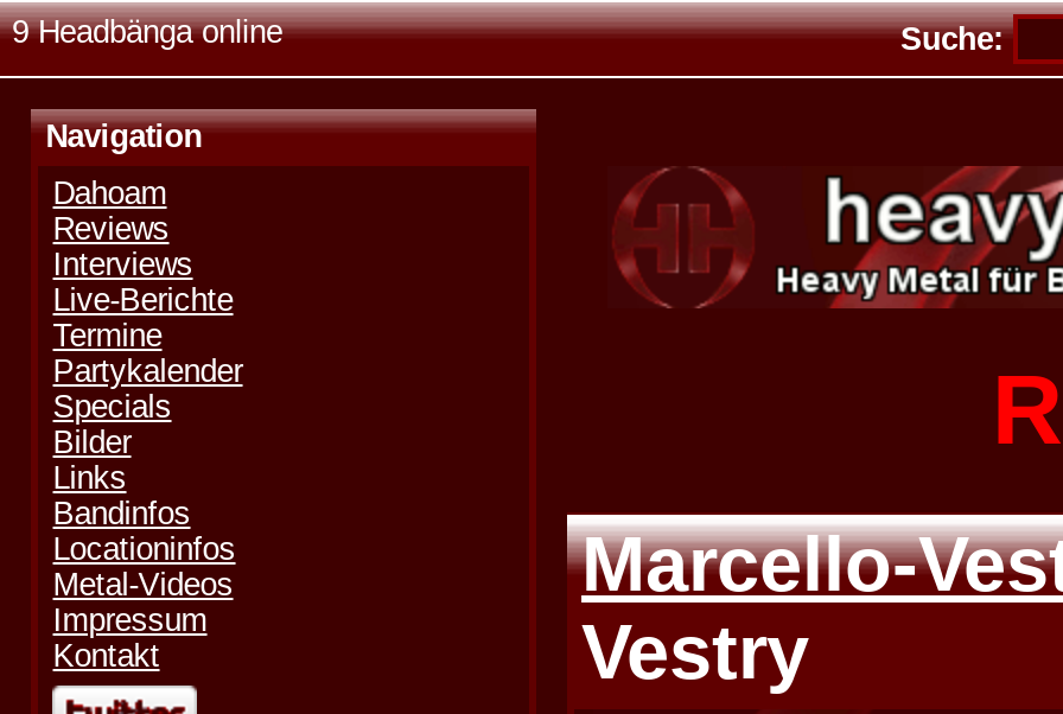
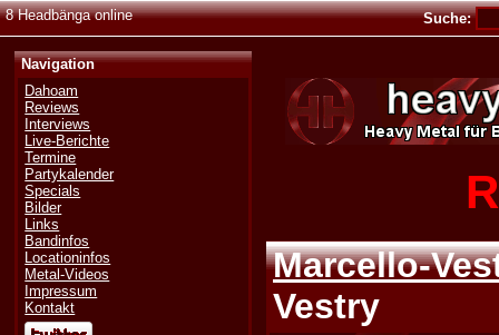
[12,14,282,50] 9 Headbänga online -> [6,7,133,23] 8 Headbänga online

